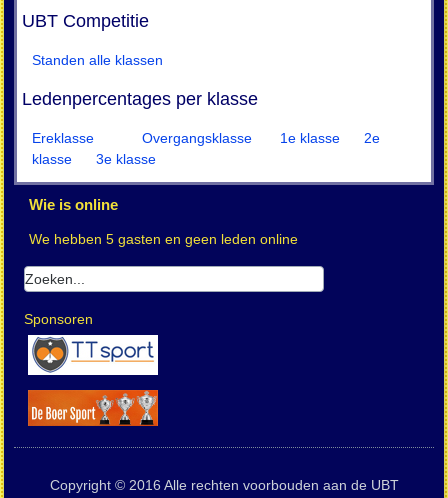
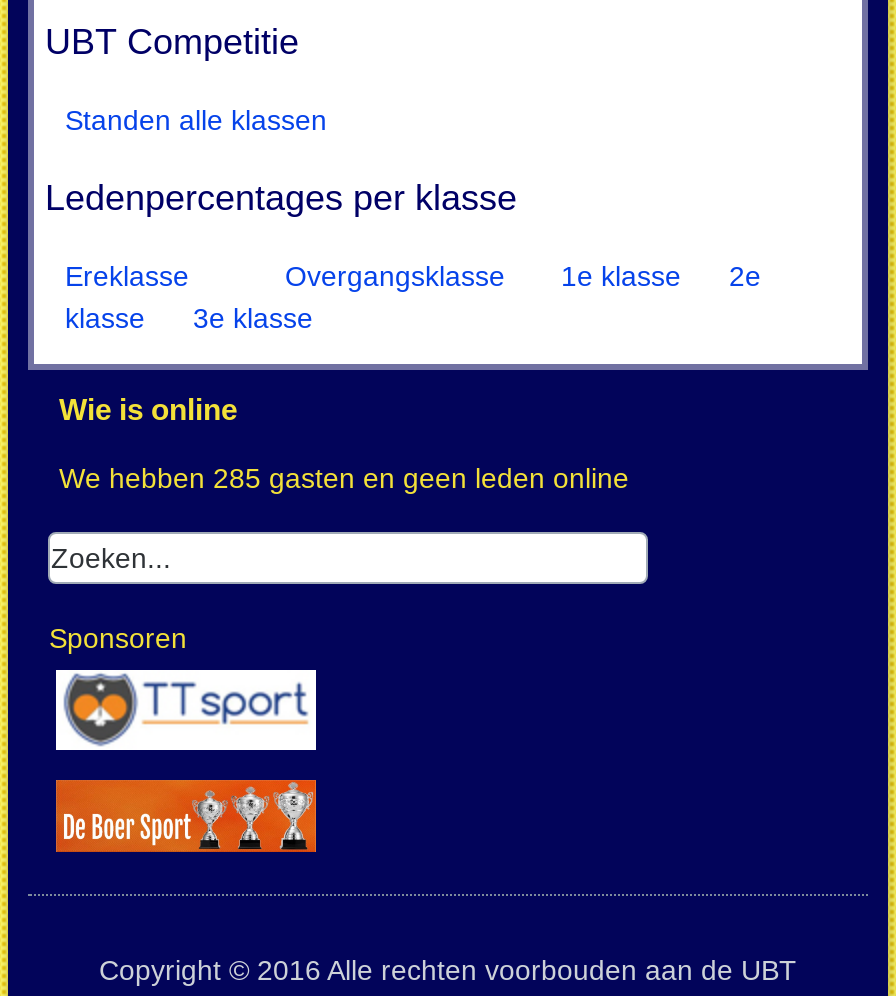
[29,231,298,247] We hebben 5 gasten en geen leden online -> [59,462,629,494] We hebben 285 gasten en geen leden online

